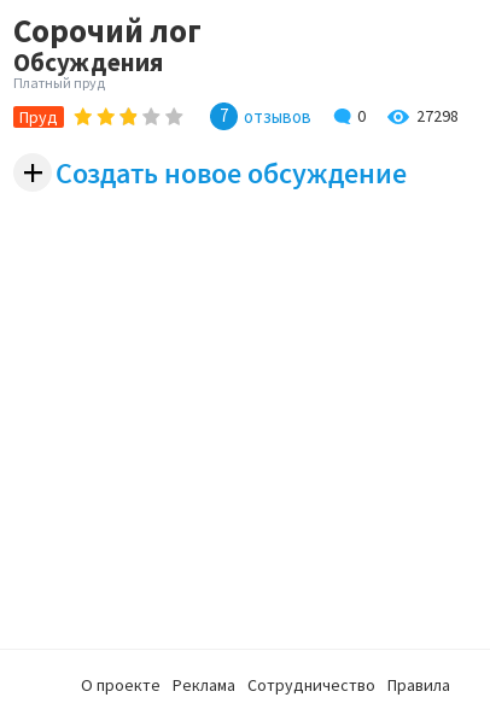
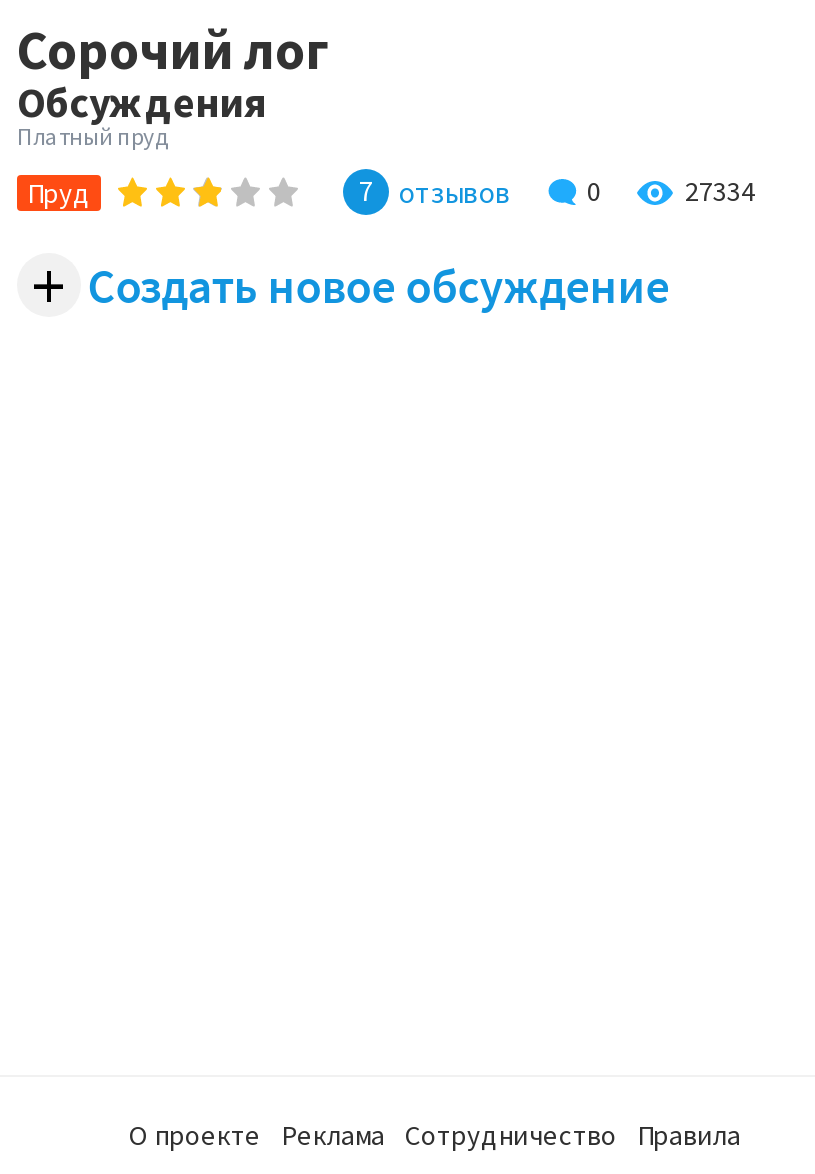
[416,104,459,126] 27298 -> [685,172,755,208] 27334

